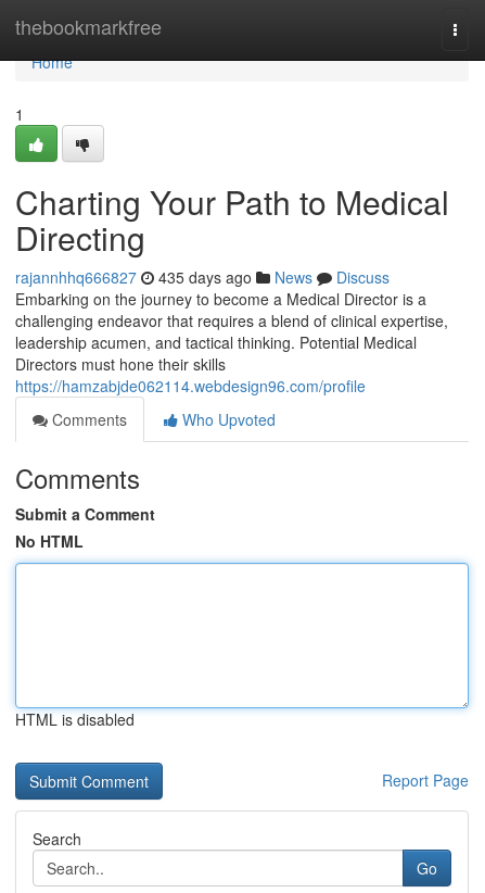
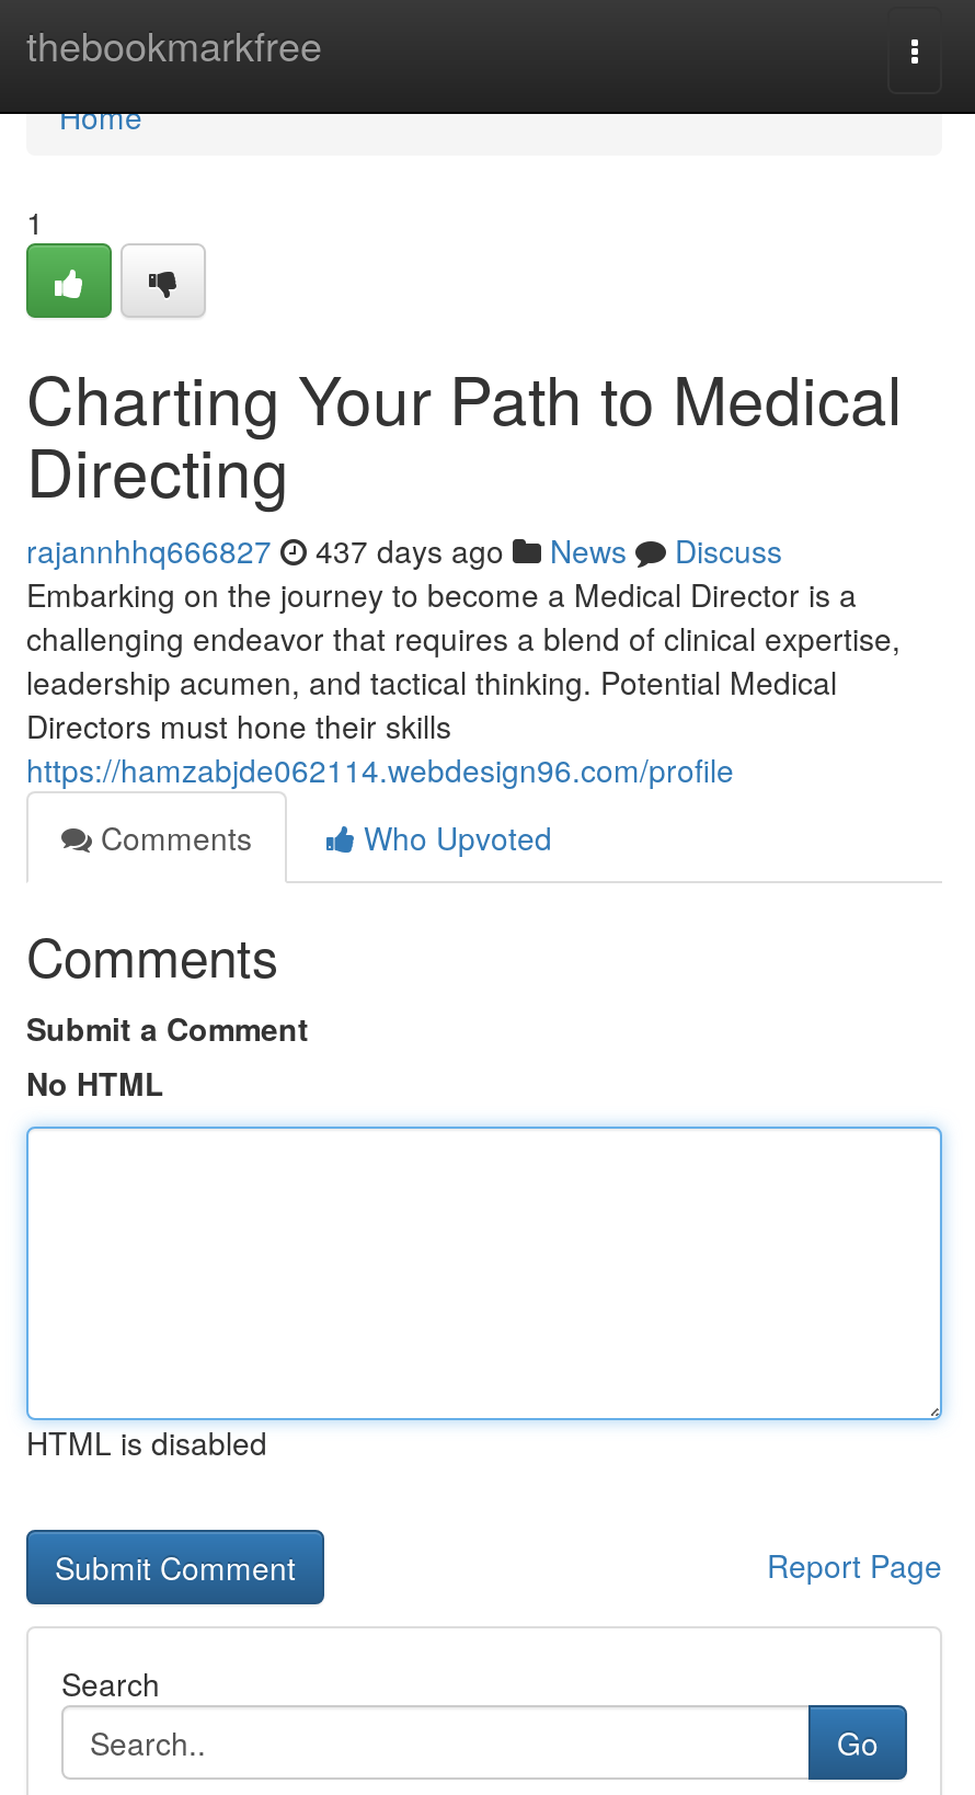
[15,266,390,288] rajannhhq666827 435 days ago News Discuss -> [26,528,782,572] rajannhhq666827 437 days ago News Discuss

